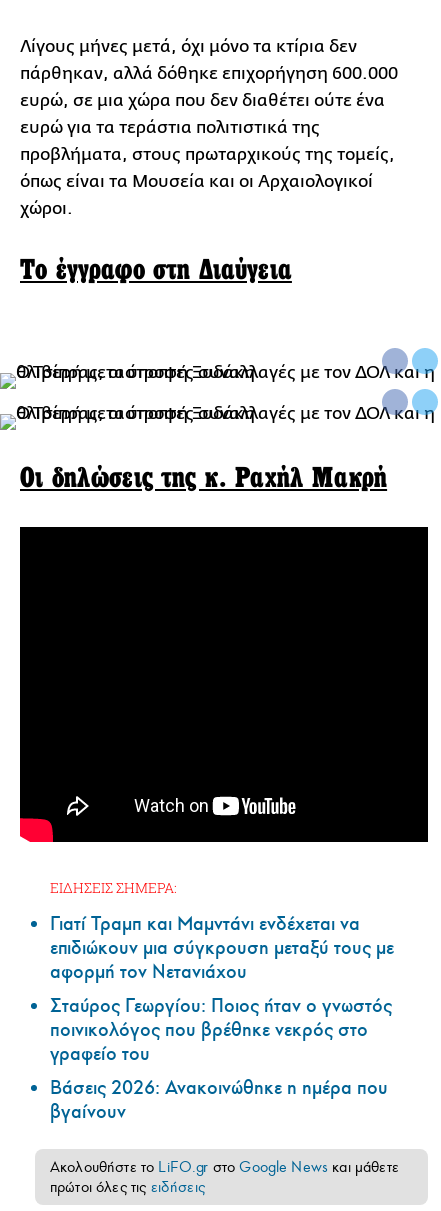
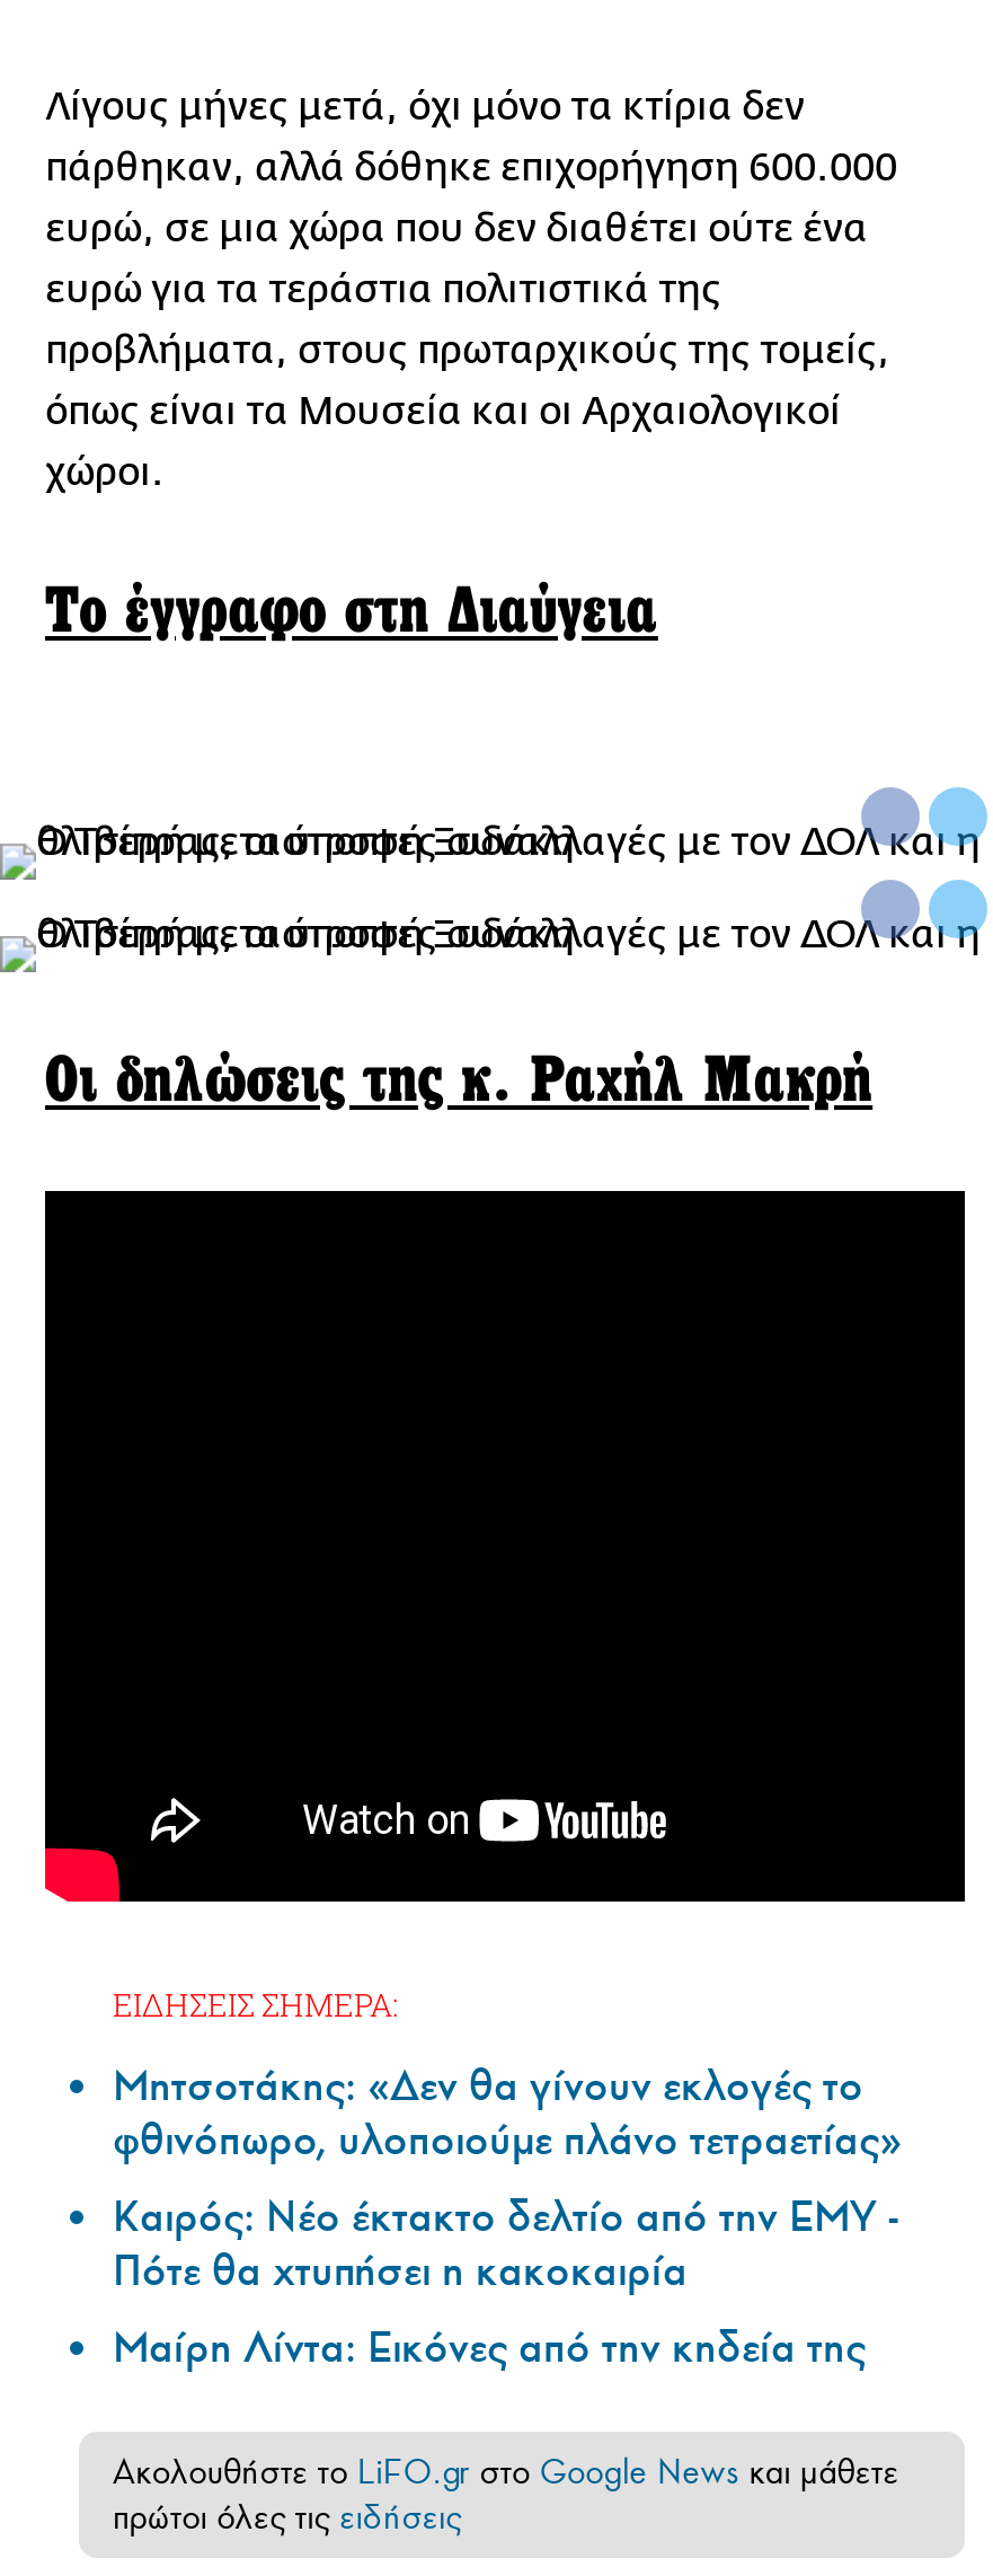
[50,912,394,1124] Γιατί Τραμπ και Μαμντάνι ενδέχεται να | επιδιώκουν μια σύγκρουση μεταξύ τους με | αφορμή τον Νετανιάχου | Σταύρος Γεωργίου: Ποιος ήταν ο γνωστός | ποινικολόγος που βρέθηκε νεκρός στο | γραφείο του | Βάσεις 2026: Ανακοινώθηκε η ημέρα που | βγαίνουν -> [113,2059,902,2375] Μητσοτάκης: «Δεν θα γίνουν εκλογές το | φθινόπωρο, υλοποιούμε πλάνο τετραετίας» | Καιρός: Νέο έκτακτο δελτίο από την ΕΜΥ - | Πότε θα χτυπήσει η κακοκαιρία | Μαίρη Λίντα: Εικόνες από την κηδεία της

